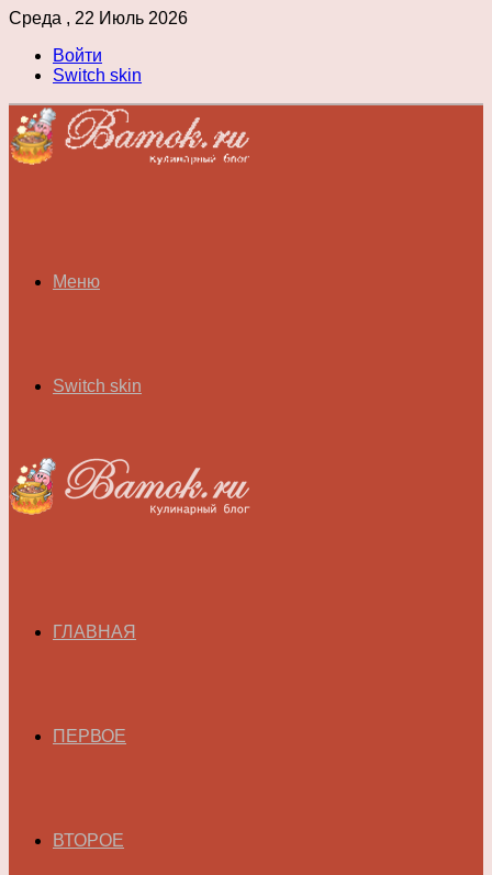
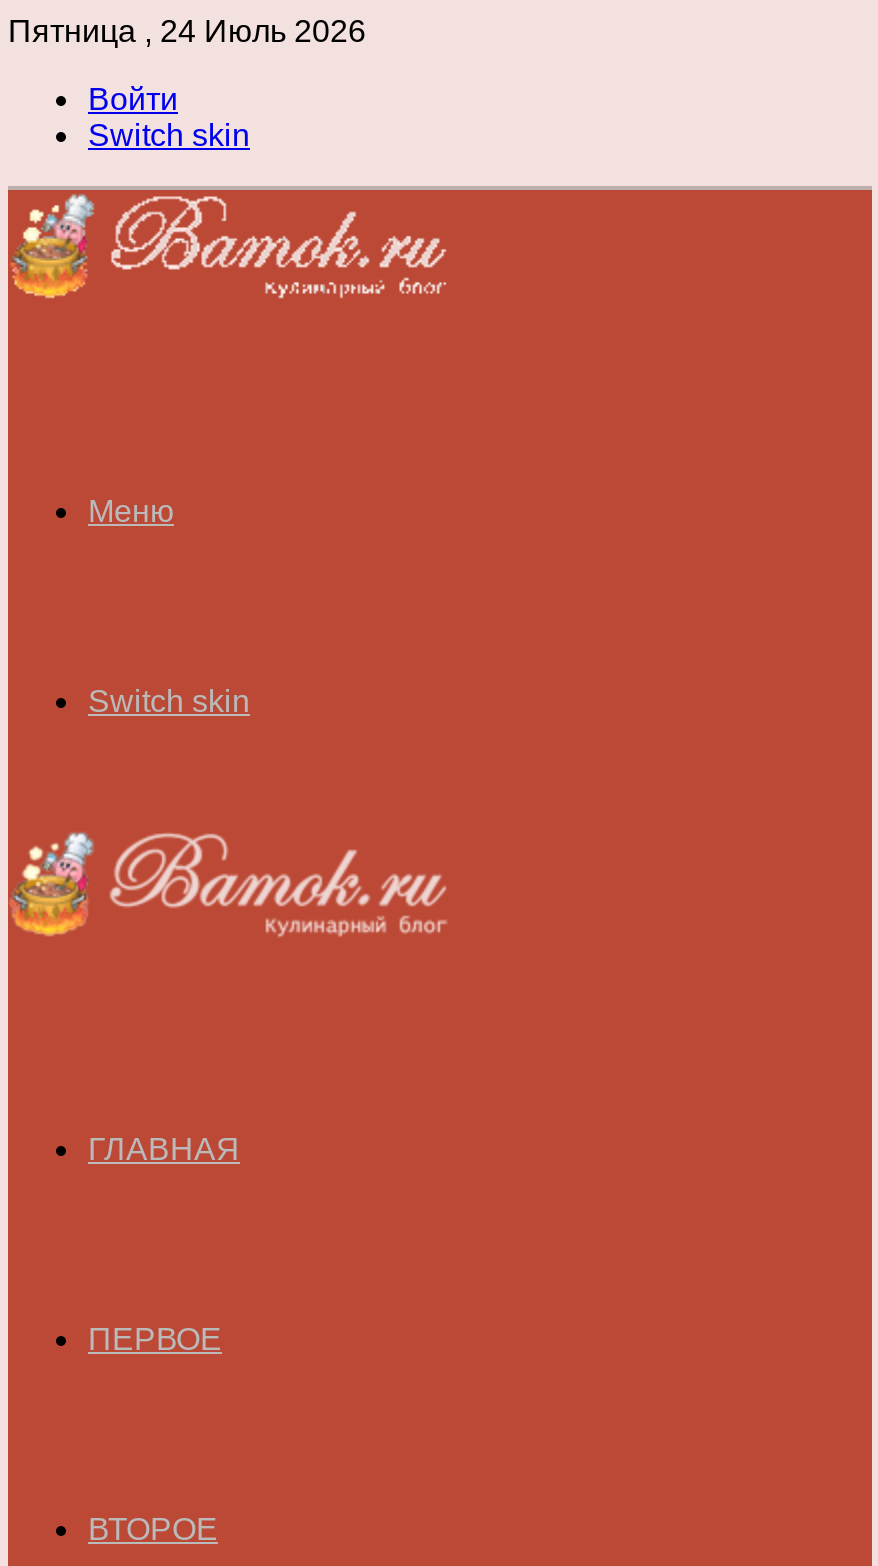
[9,9,188,27] Среда , 22 Июль 2026 -> [8,14,366,48] Пятница , 24 Июль 2026

